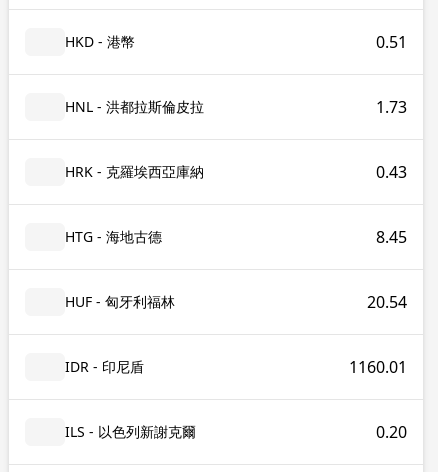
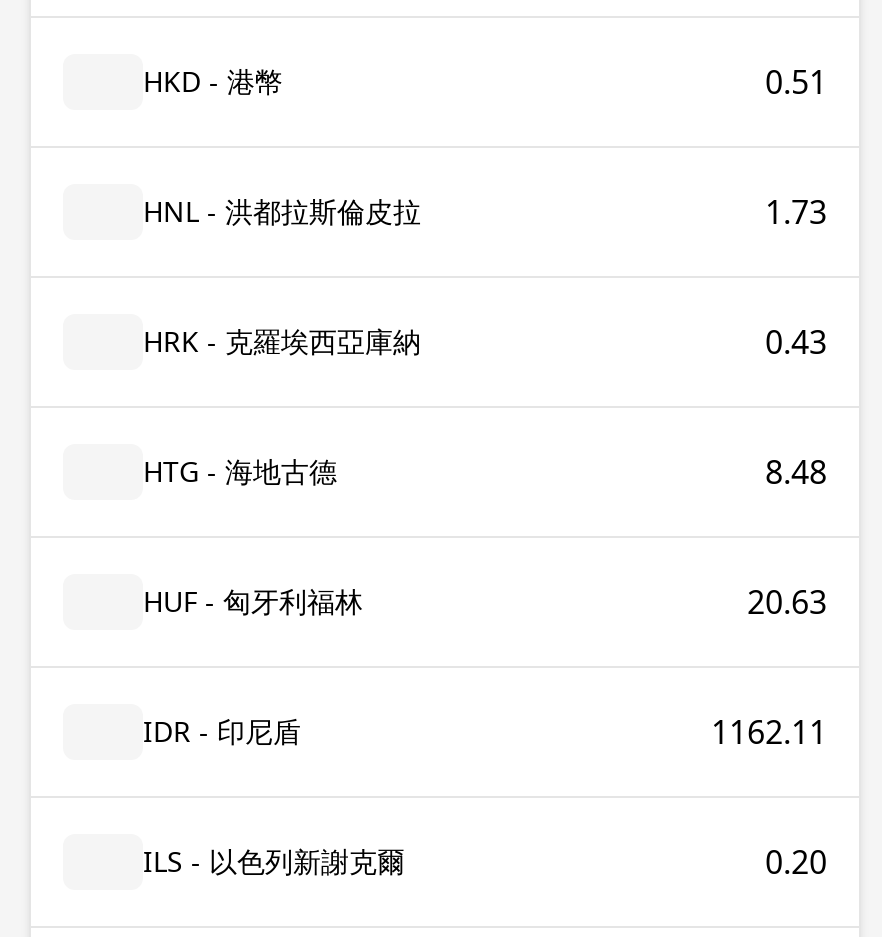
[376,226,407,248] 8.45 -> [765,450,827,494] 8.48
[367,291,407,313] 20.54 -> [747,580,827,624] 20.63
[349,356,407,378] 1160.01 -> [711,710,827,754] 1162.11

